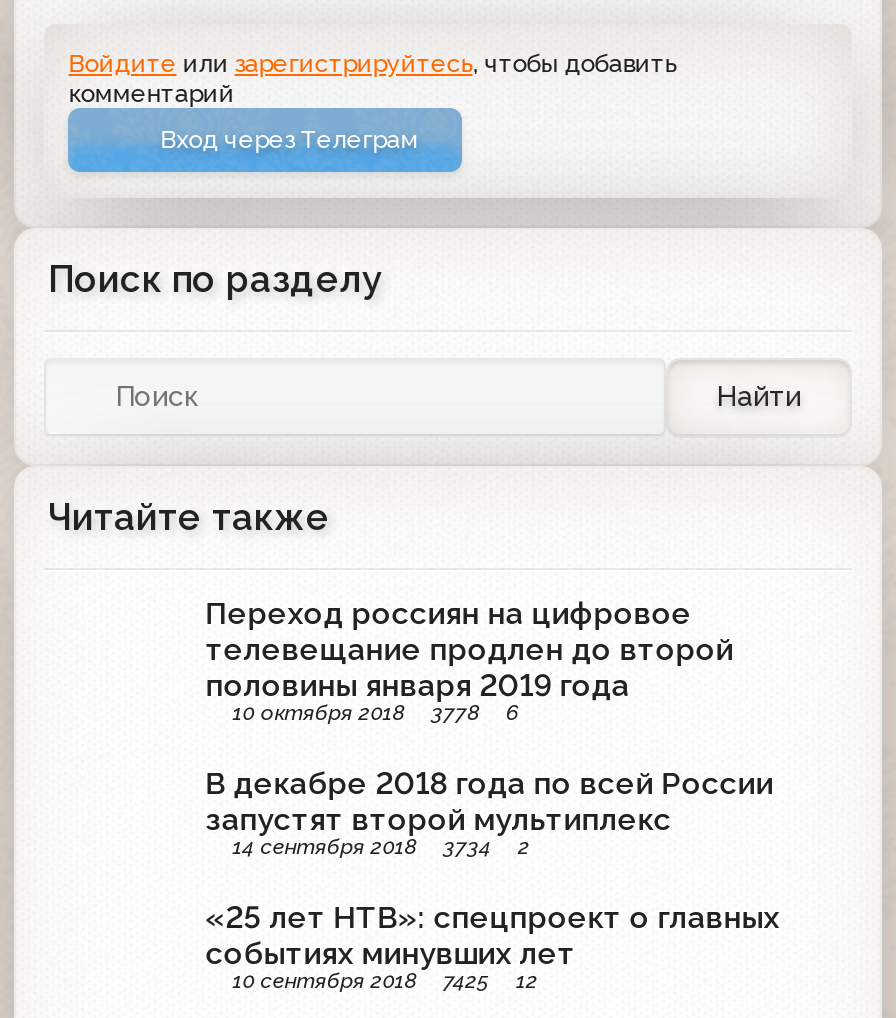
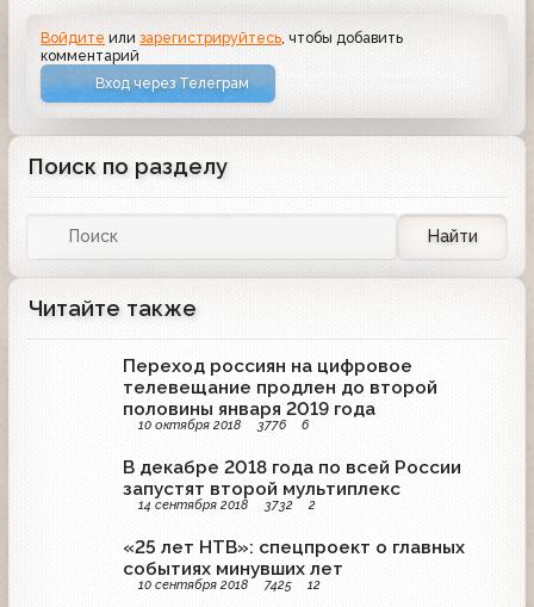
[232,700,518,726] 10 октября 2018 3778 6 -> [139,417,309,433] 10 октября 2018 3776 6
[232,834,530,860] 14 сентября 2018 3734 2 -> [139,497,316,513] 14 сентября 2018 3732 2

